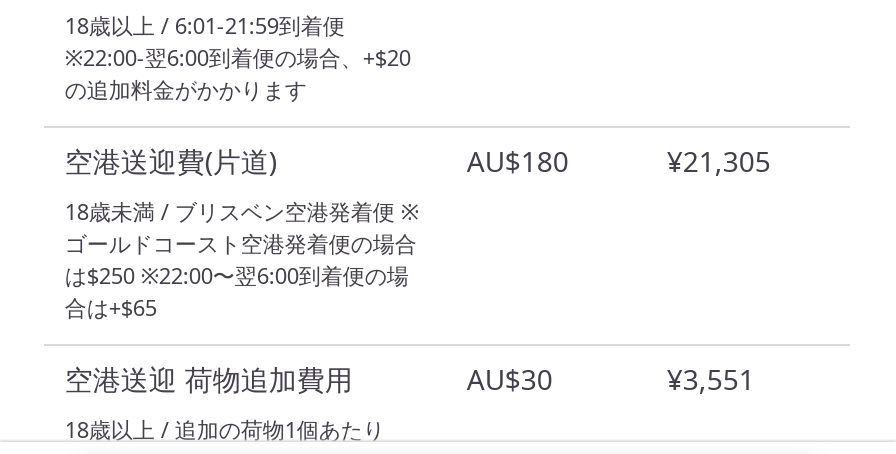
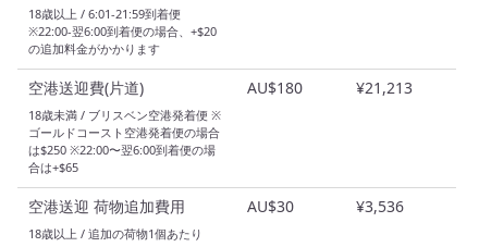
[667,142,771,180] ¥21,305 -> [356,77,413,98] ¥21,213
[667,360,755,398] ¥3,551 -> [356,196,404,217] ¥3,536

